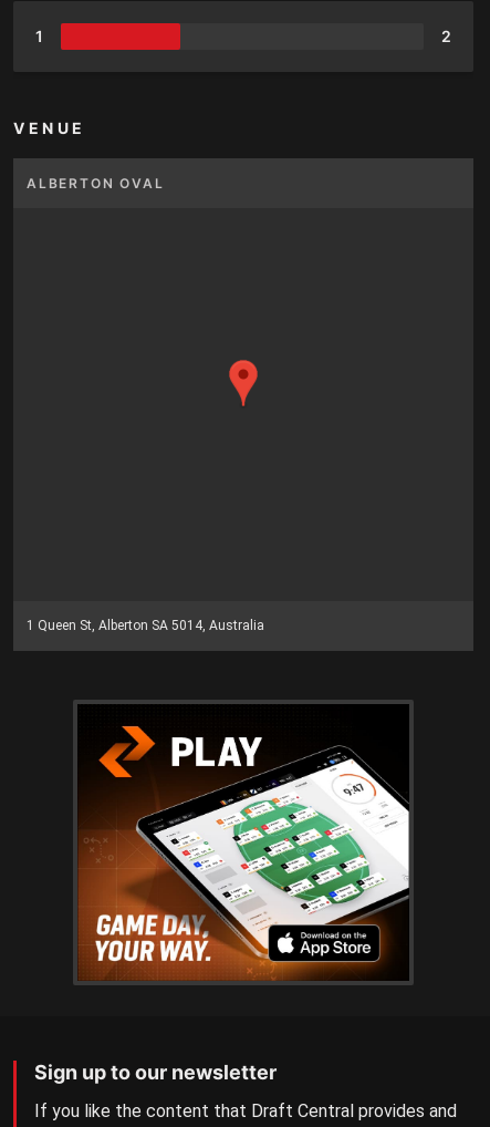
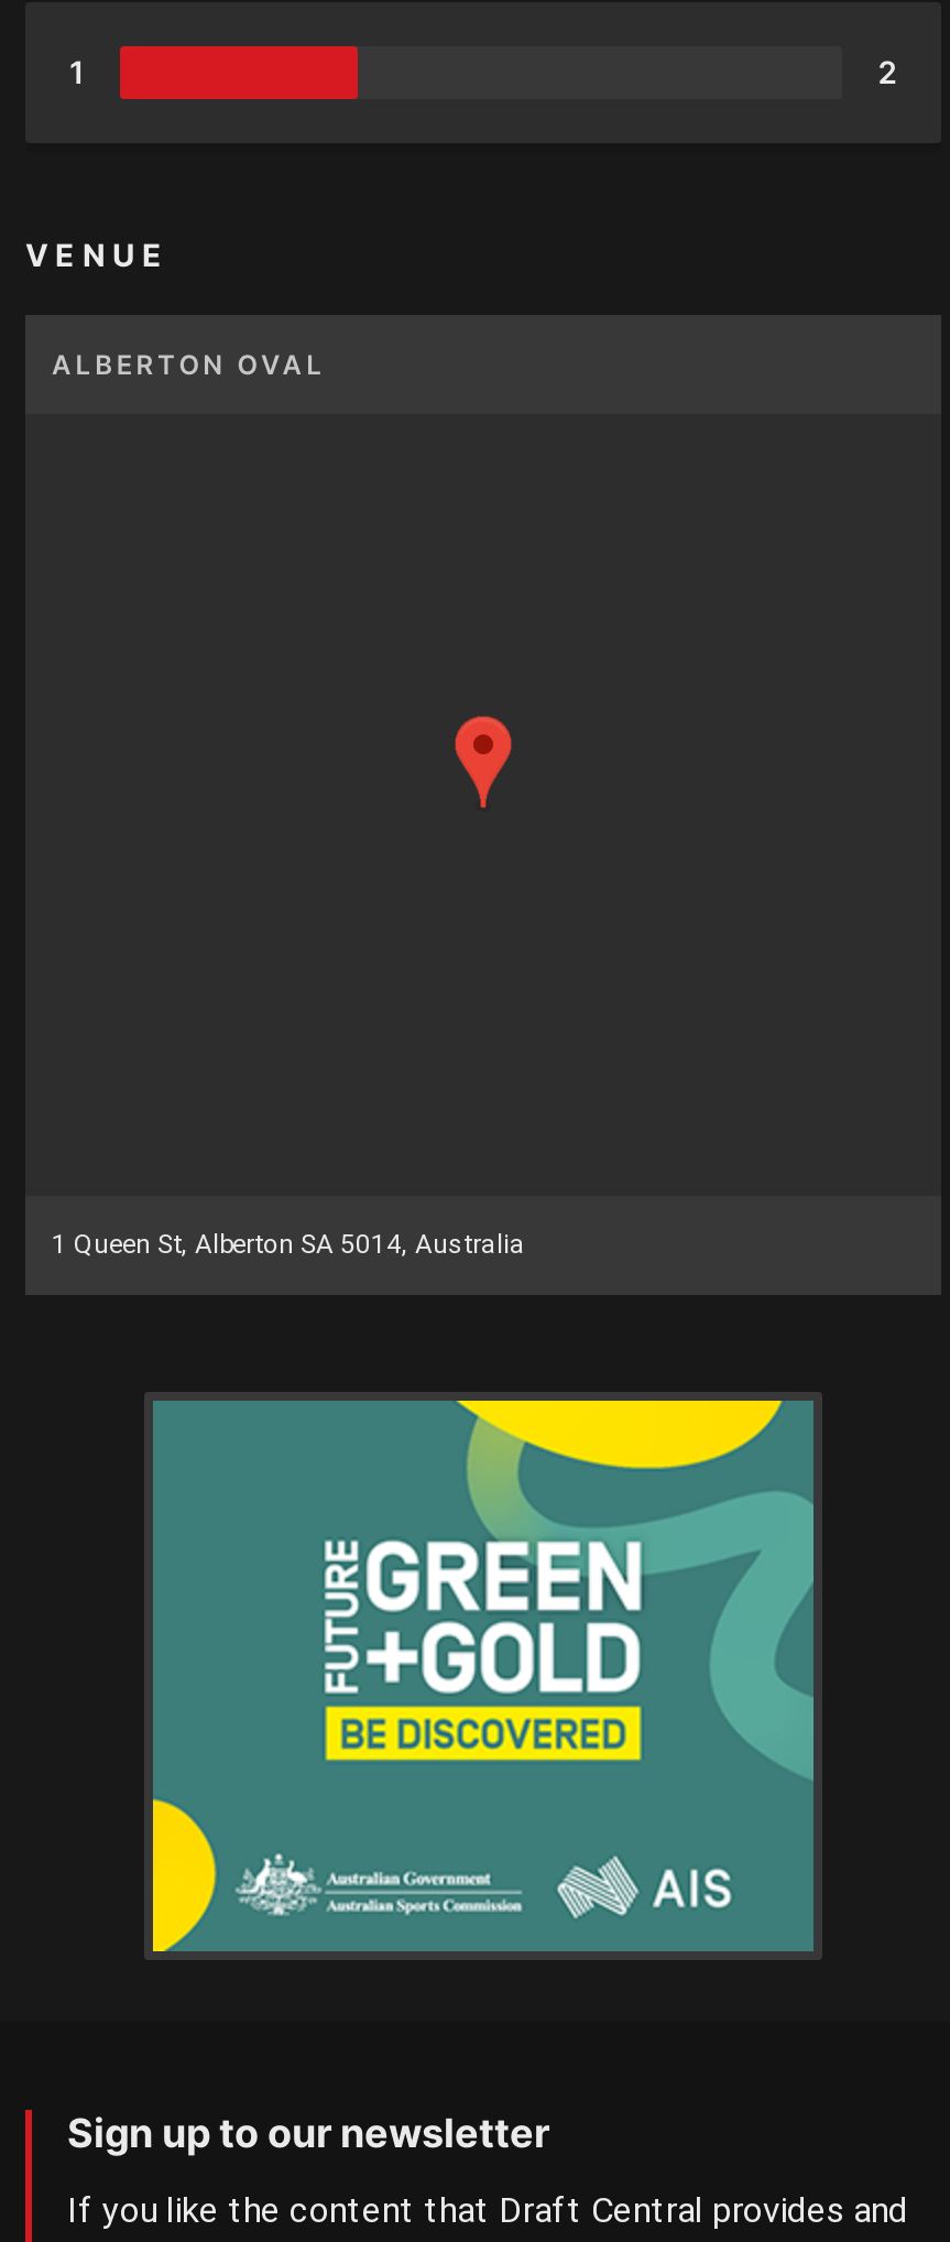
[77,704,410,981] [image] -> [151,1398,816,1953] [image]

